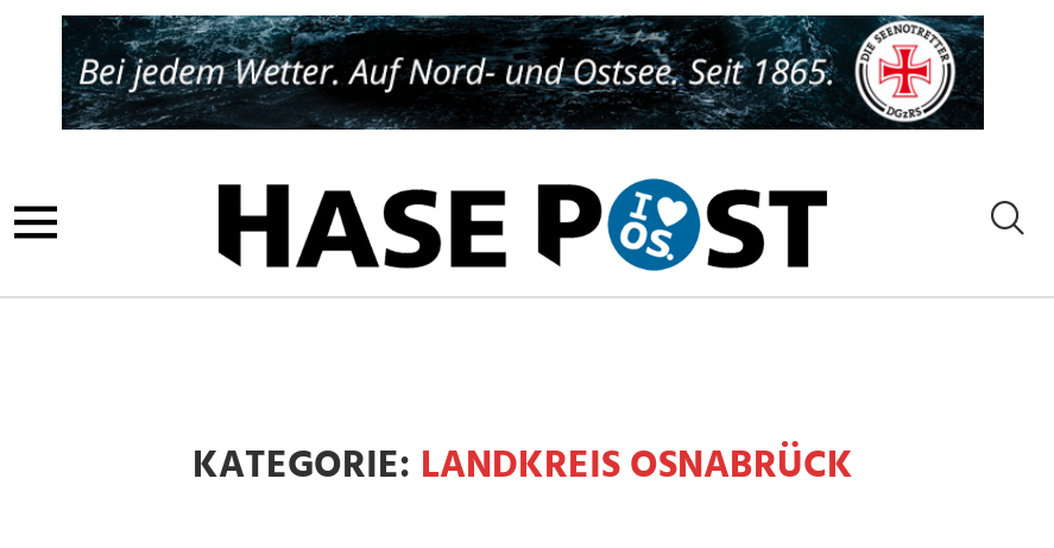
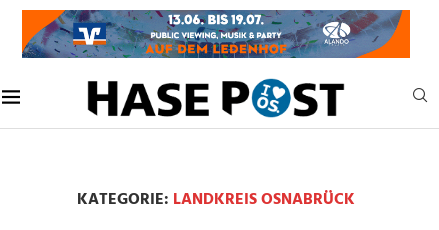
[59,13,986,132] [image] -> [21,9,411,59] [image]

